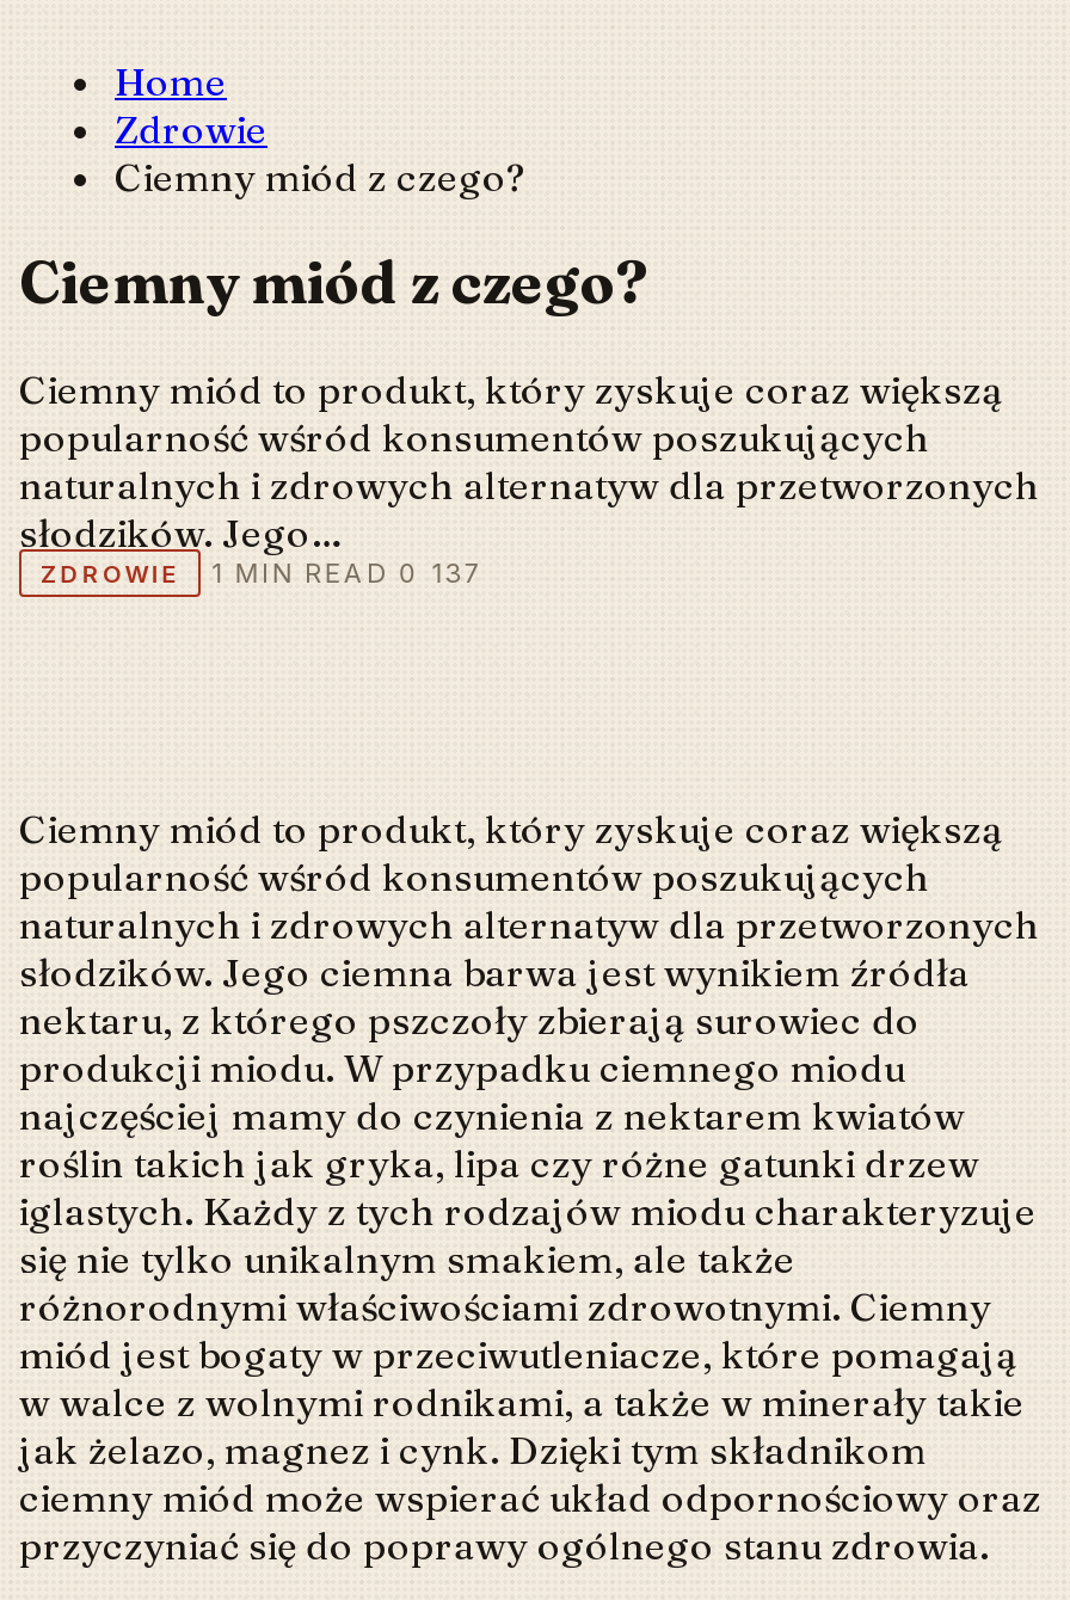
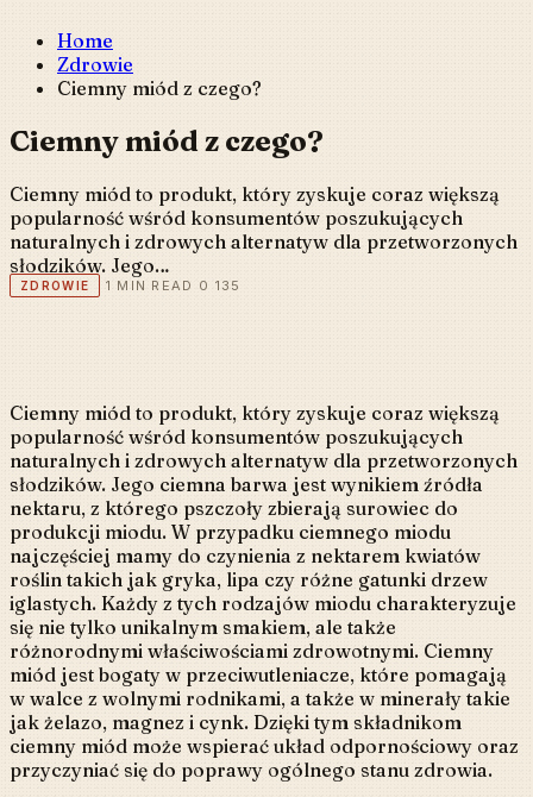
[41,557,482,590] ZDROWIE 1 MIN READ 0 137 -> [20,277,241,294] ZDROWIE 1 MIN READ 0 135

